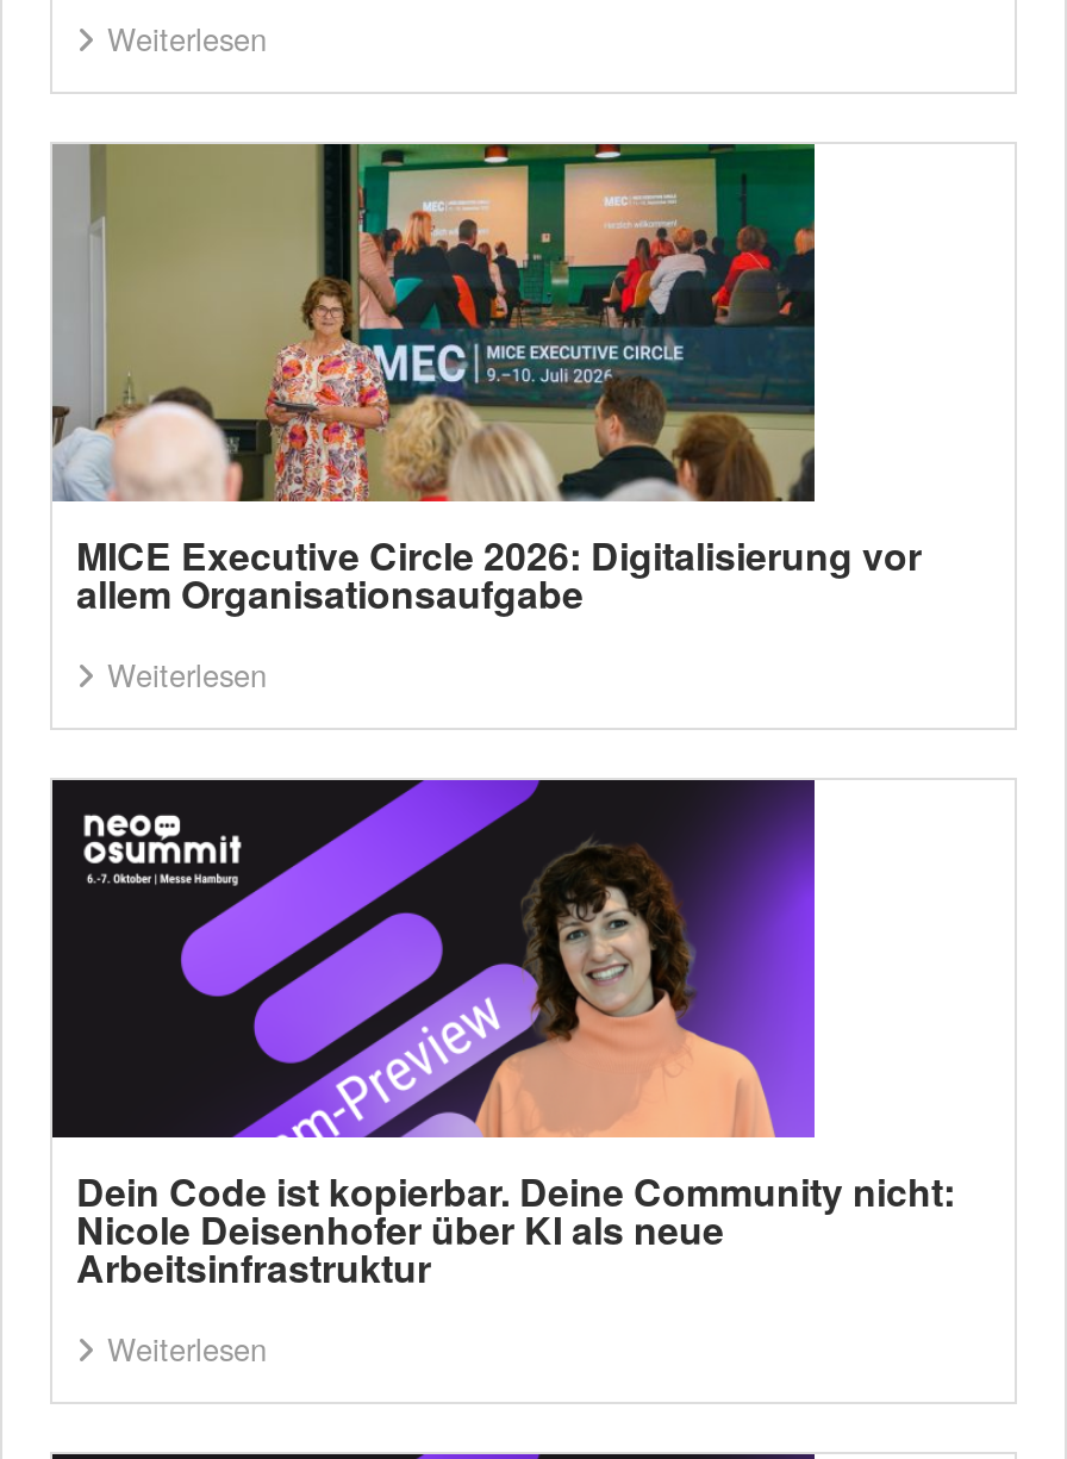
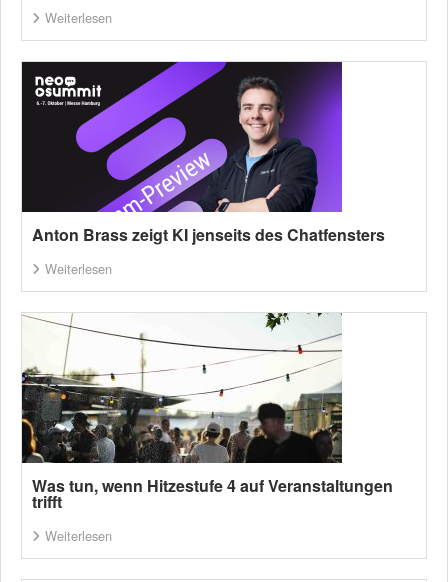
[50,142,922,621] [image] | MICE Executive Circle 2026: Digitalisierung vor | allem Organisationsaufgabe -> [21,61,385,246] [image] | Anton Brass zeigt KI jenseits des Chatfensters
[50,778,955,1295] [image] | Dein Code ist kopierbar. Deine Community nicht: | Nicole Deisenhofer über KI als neue | Arbeitsinfrastruktur -> [21,312,393,513] [image] | Was tun, wenn Hitzestufe 4 auf Veranstaltungen | trifft

